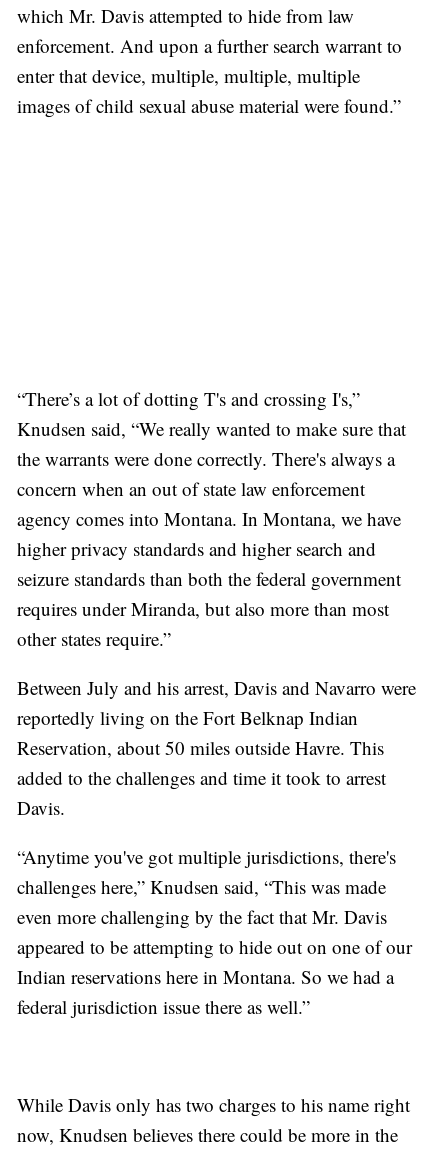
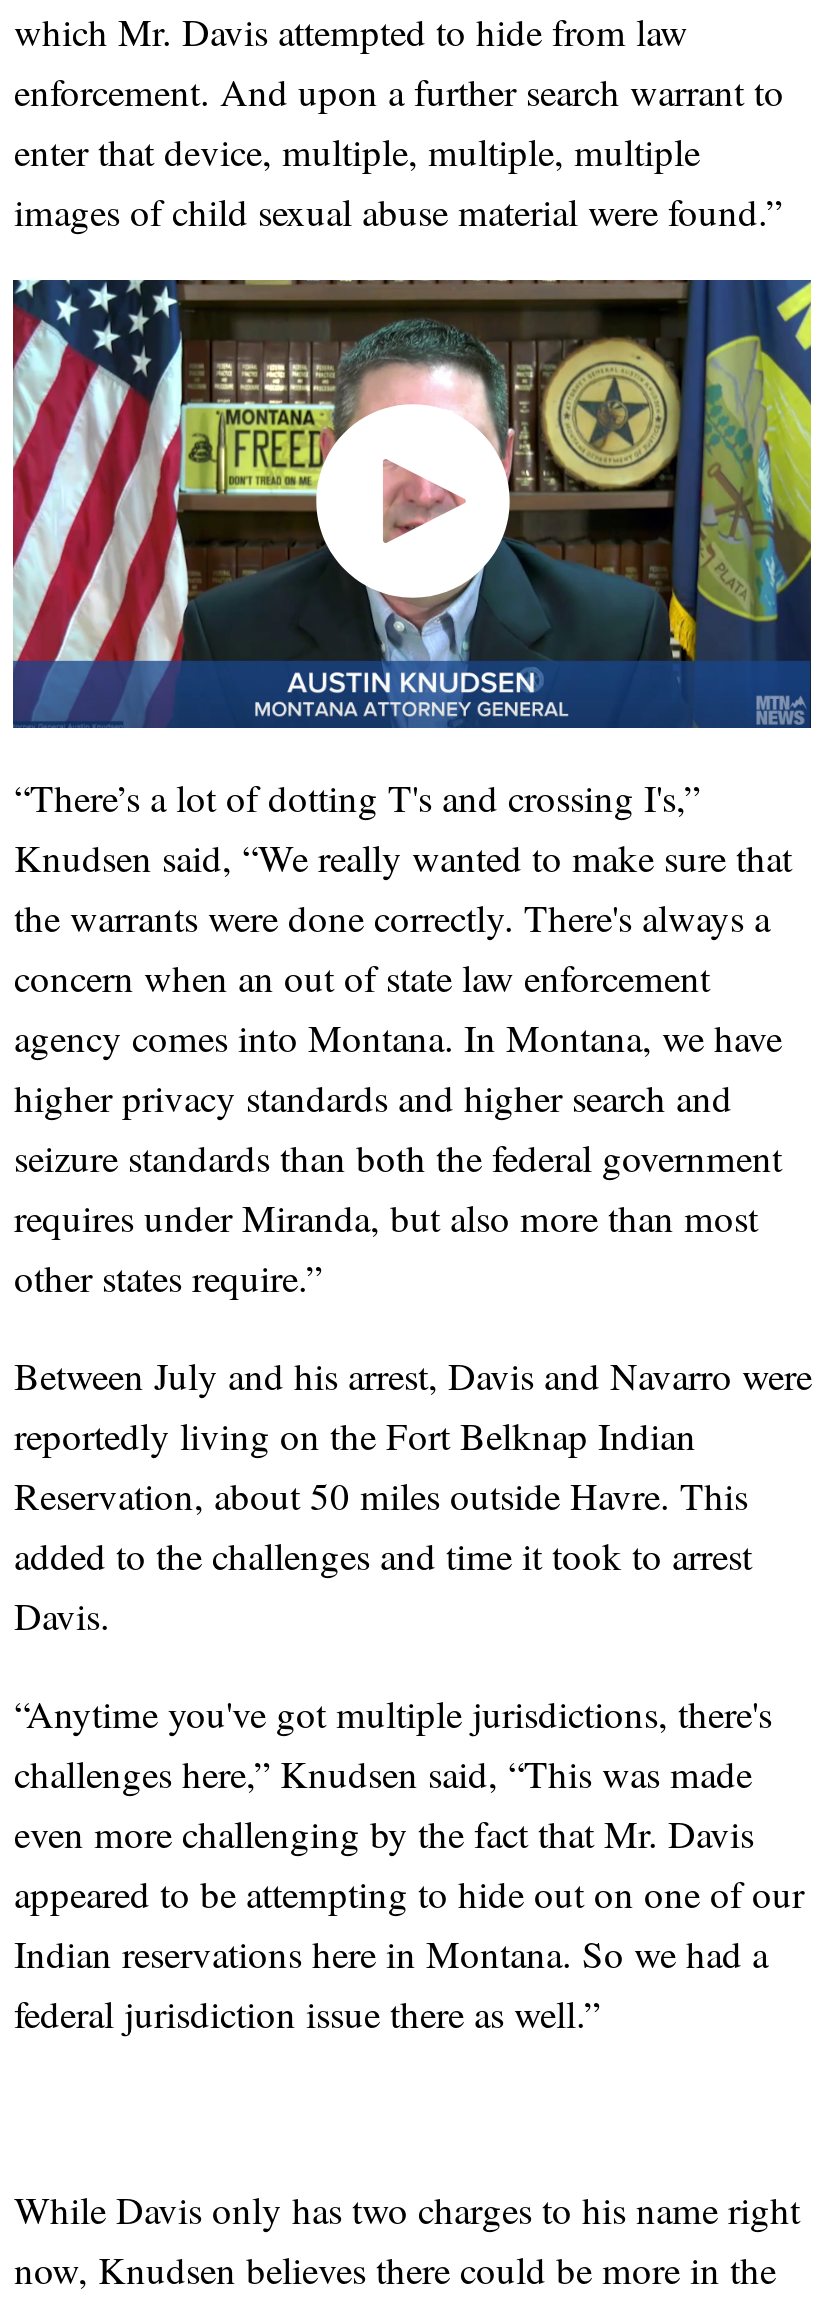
none -> [11,278,813,730] [image]

